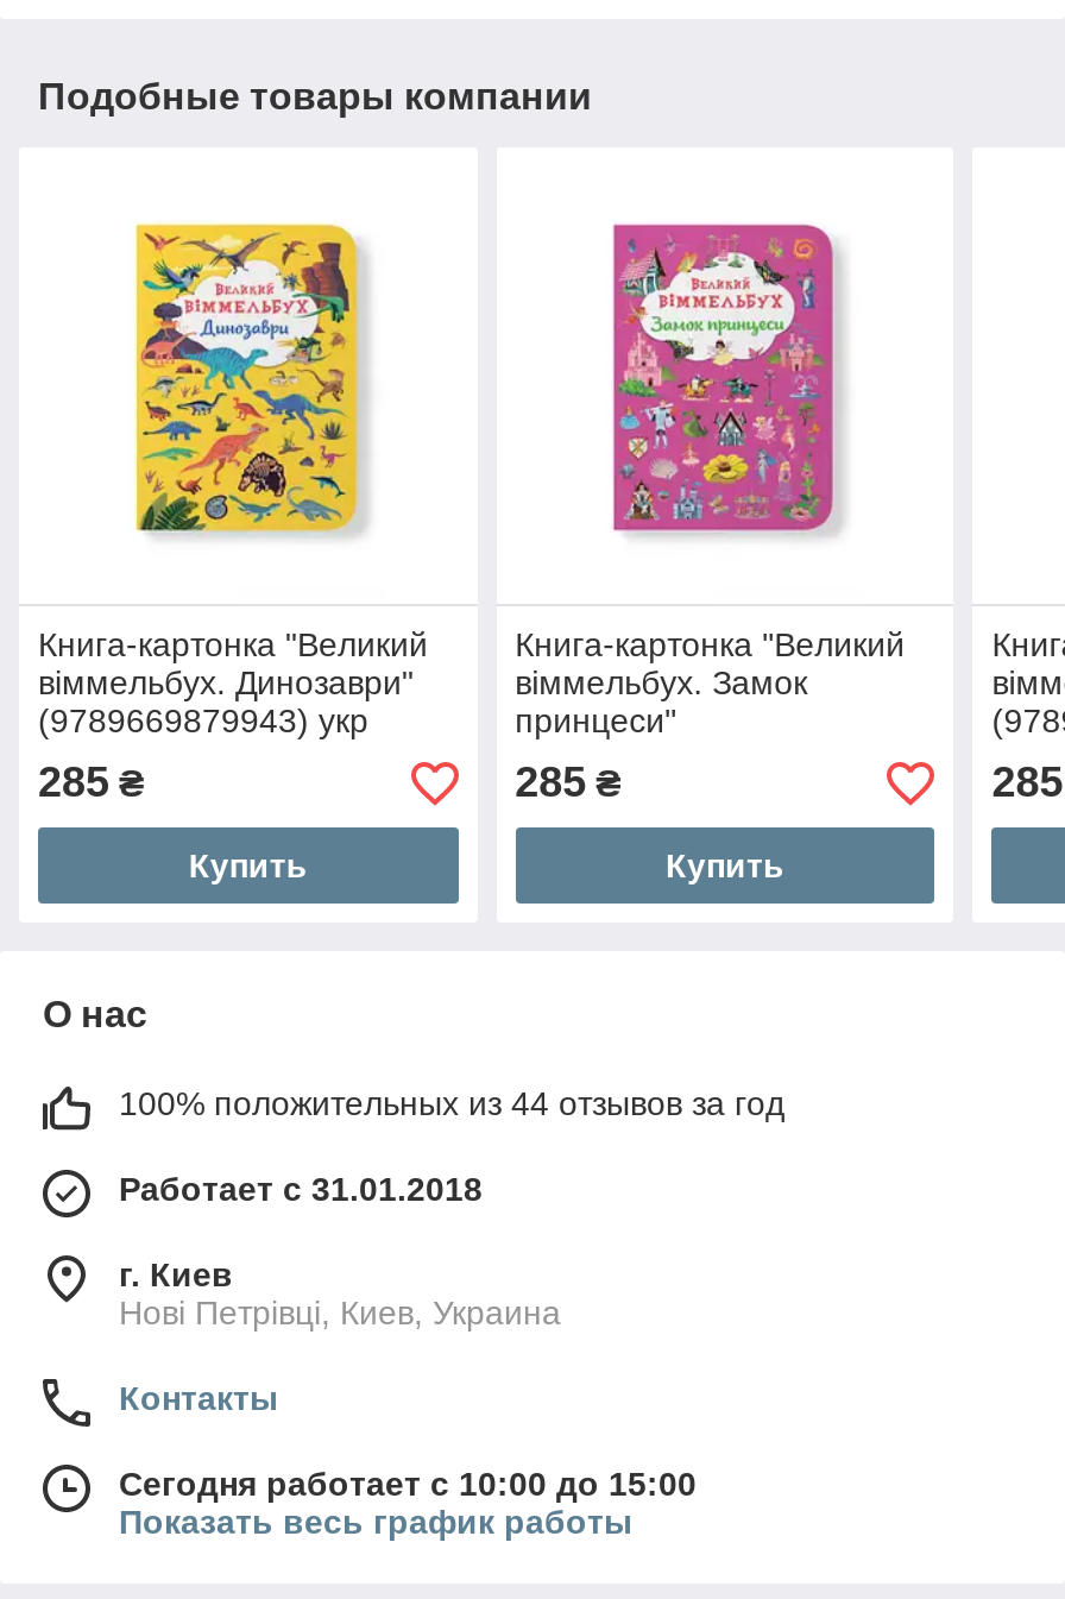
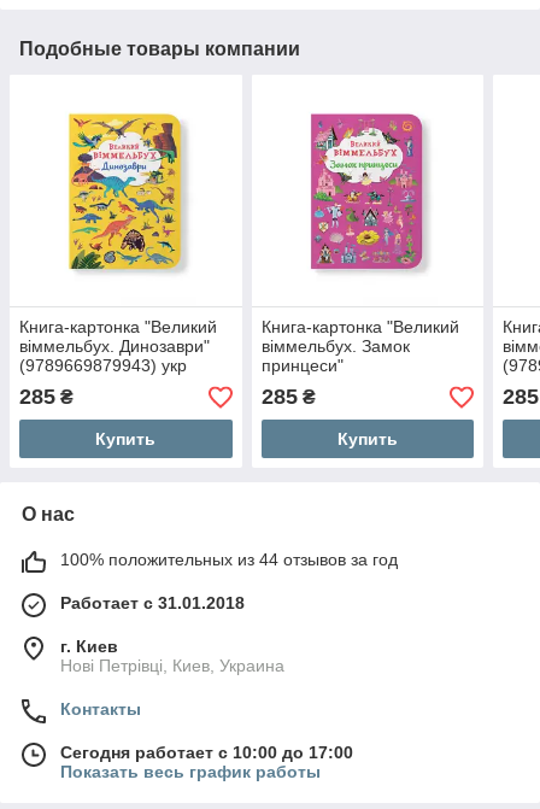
[119,1466,697,1504] Сегодня работает с 10:00 до 15:00 -> [60,743,353,762] Сегодня работает с 10:00 до 17:00

